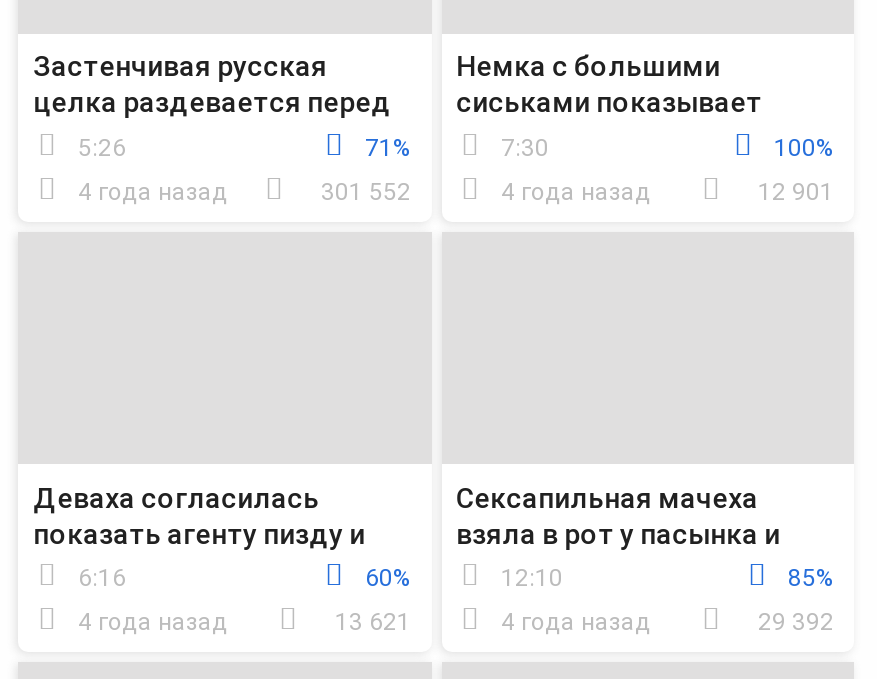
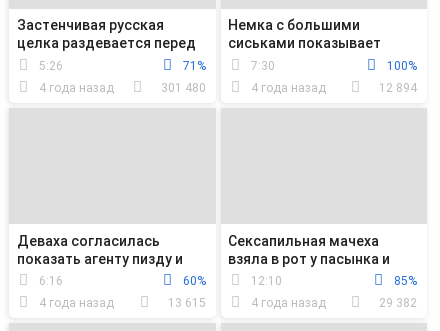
[321,178,411,206] 301 552 -> [160,81,205,95] 301 480
[758,178,834,206] 12 901 -> [379,81,417,95] 12 894
[335,608,411,636] 13 621 -> [167,296,205,310] 13 615
[758,608,834,636] 29 392 -> [379,296,417,310] 29 382

